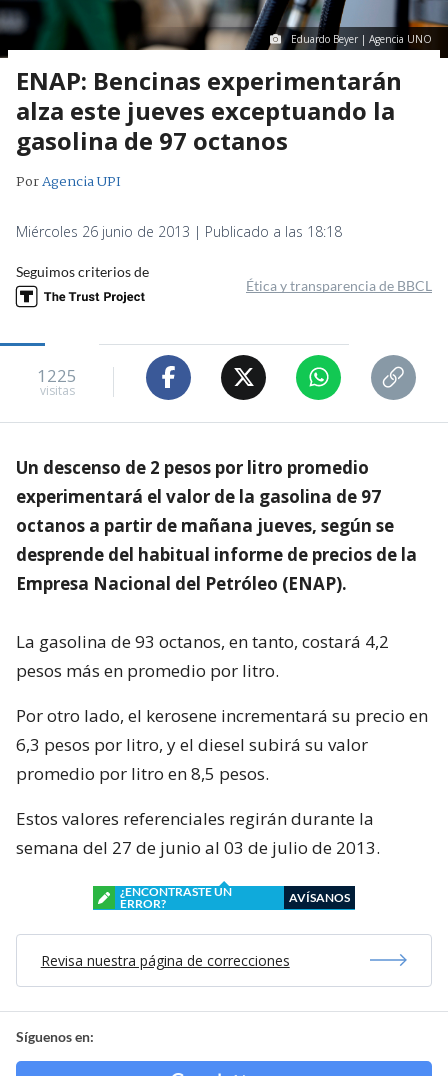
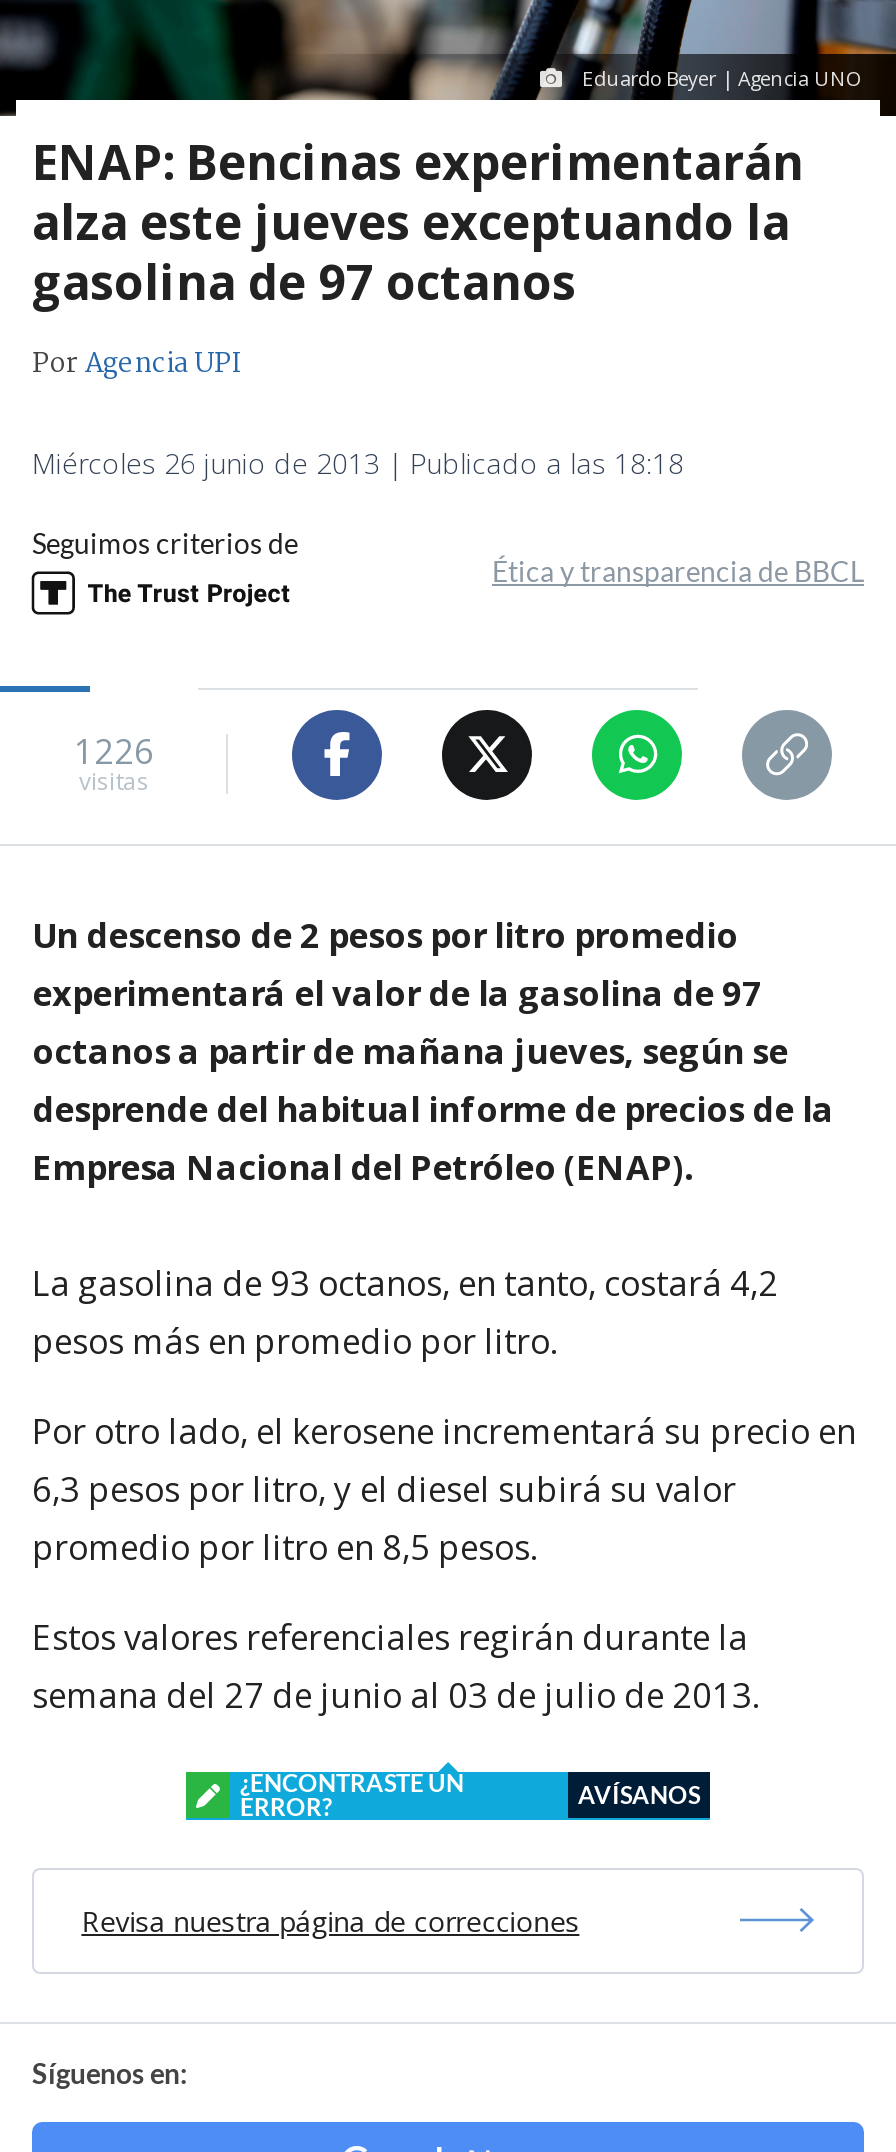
[37,364,77,387] 1225 -> [74,729,154,775] 1226

